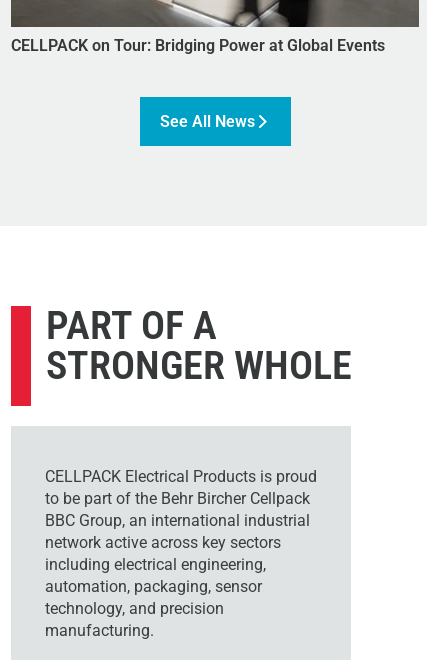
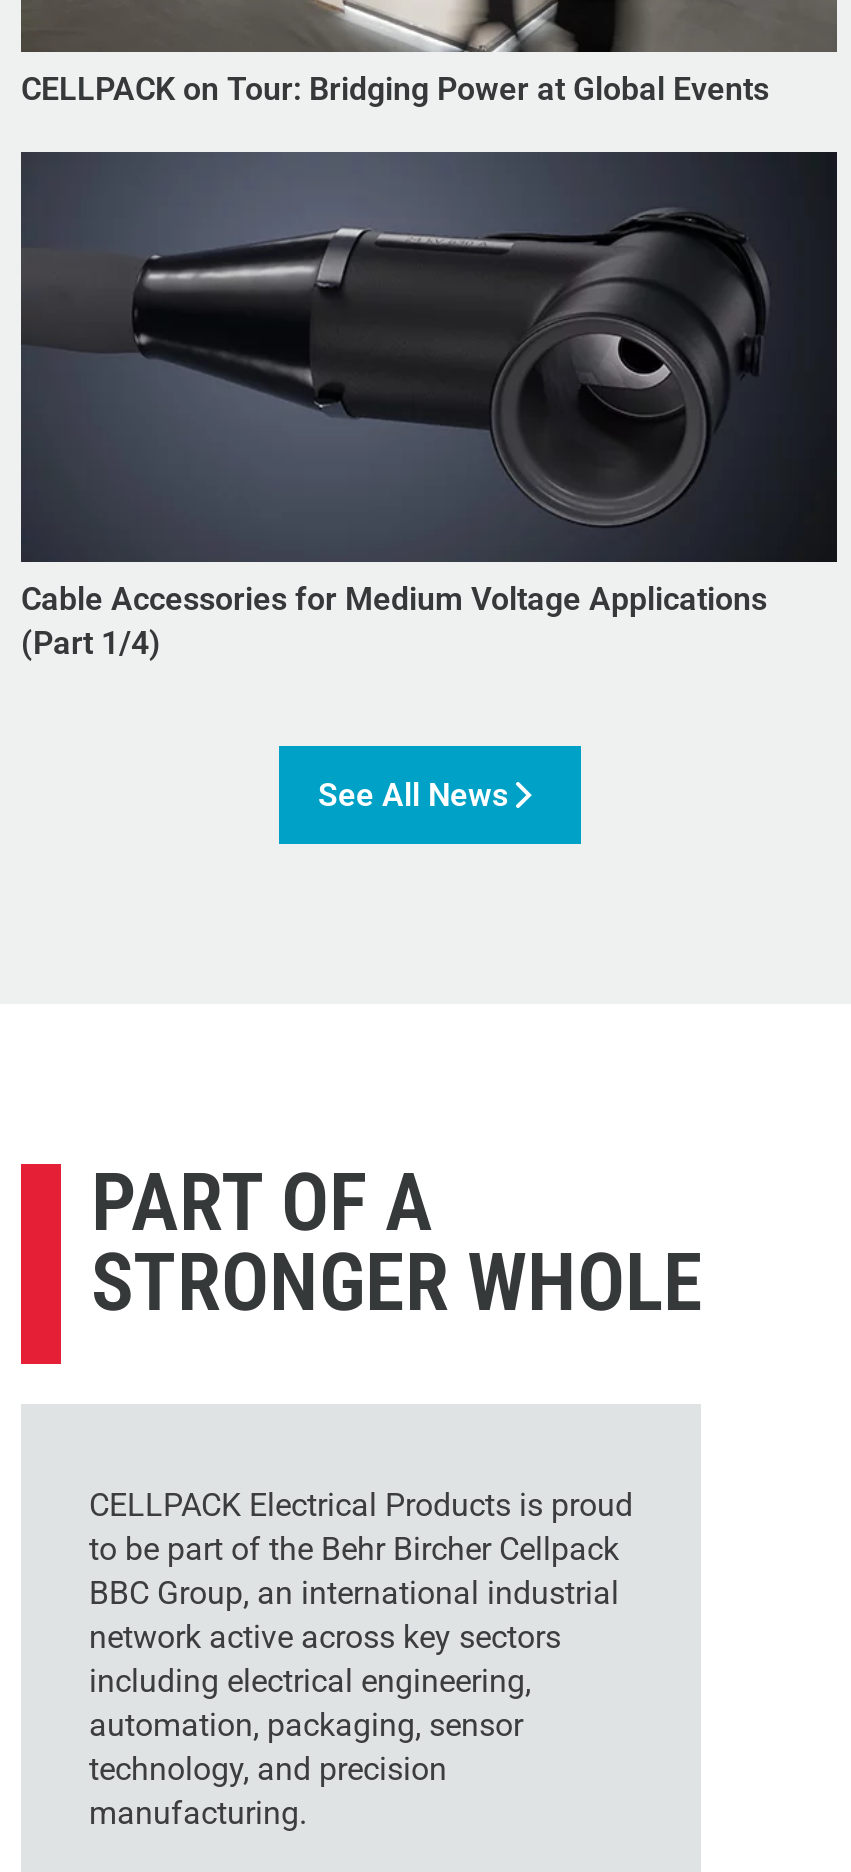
none -> [21,150,835,662] [image] | Cable Accessories for Medium Voltage Applications | (Part 1/4)

